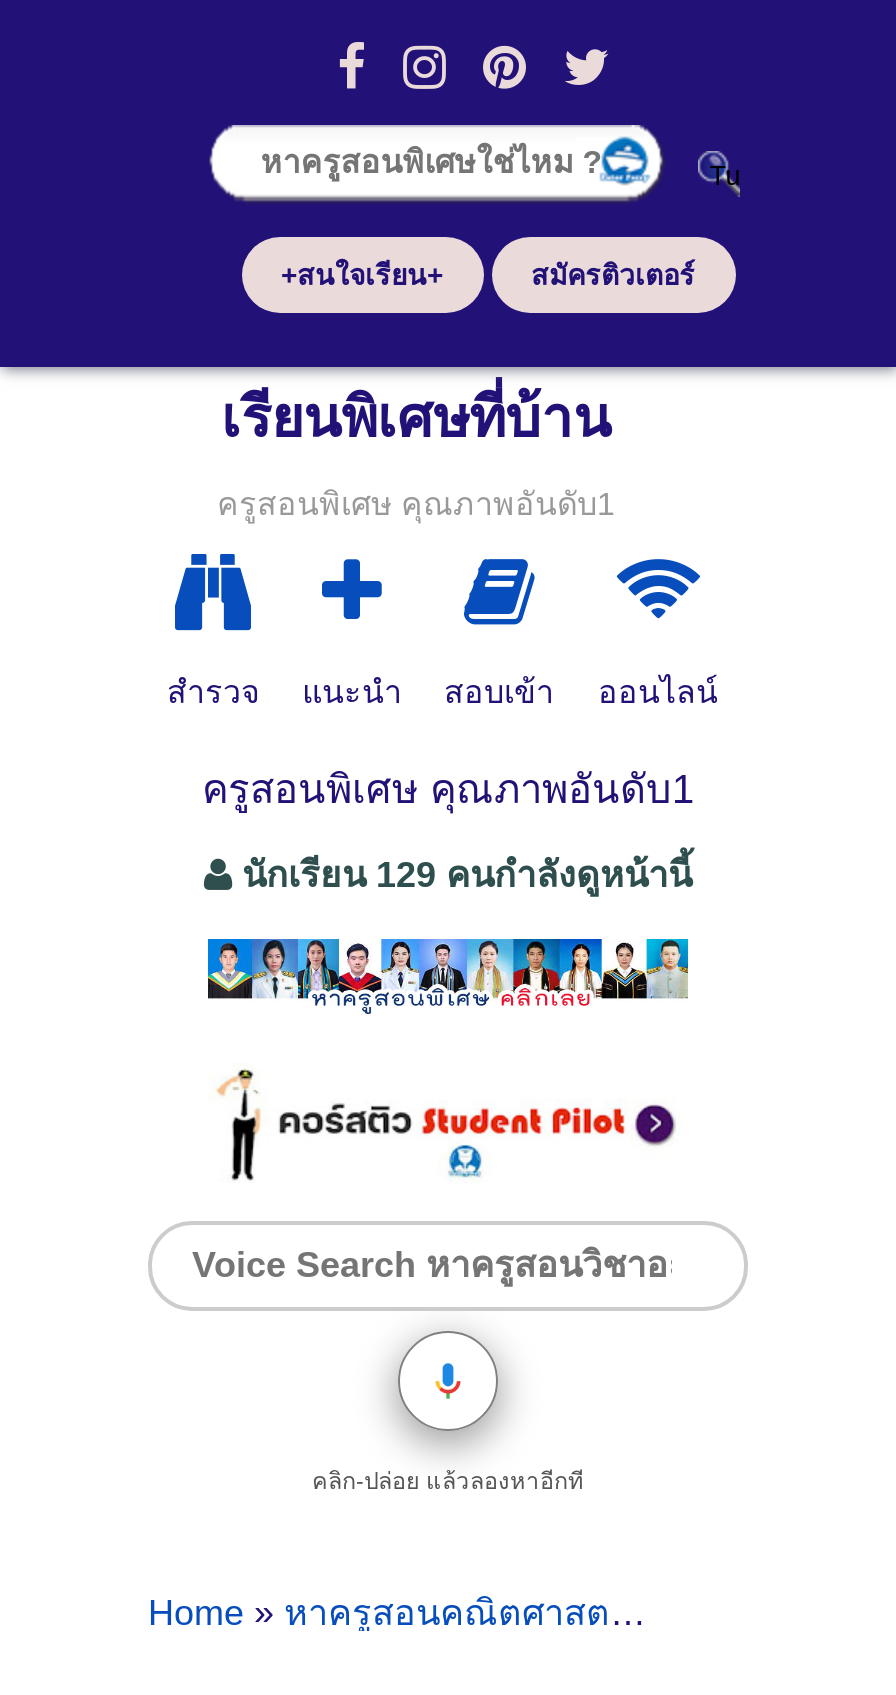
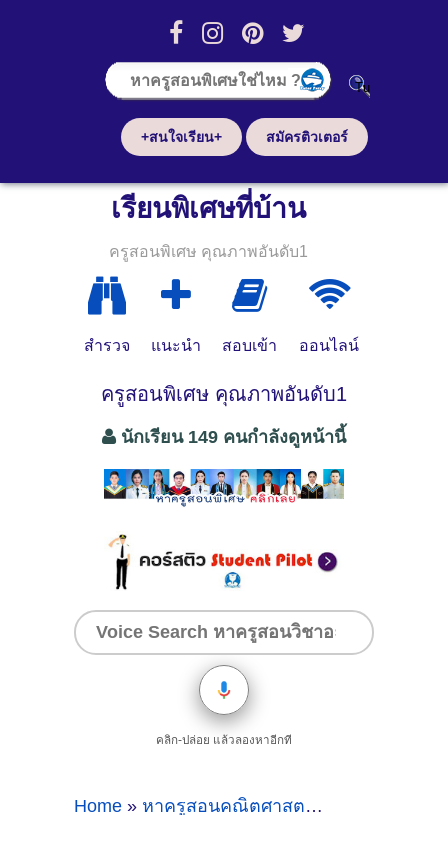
[232,855,692,895] นักเรียน 129 คนกำลังดูหน้านี้ -> [116,427,346,447] นักเรียน 149 คนกำลังดูหน้านี้

